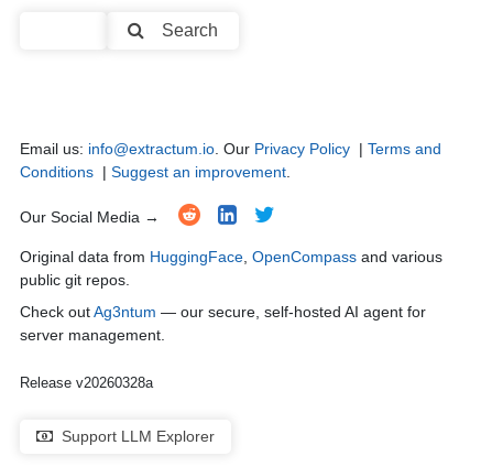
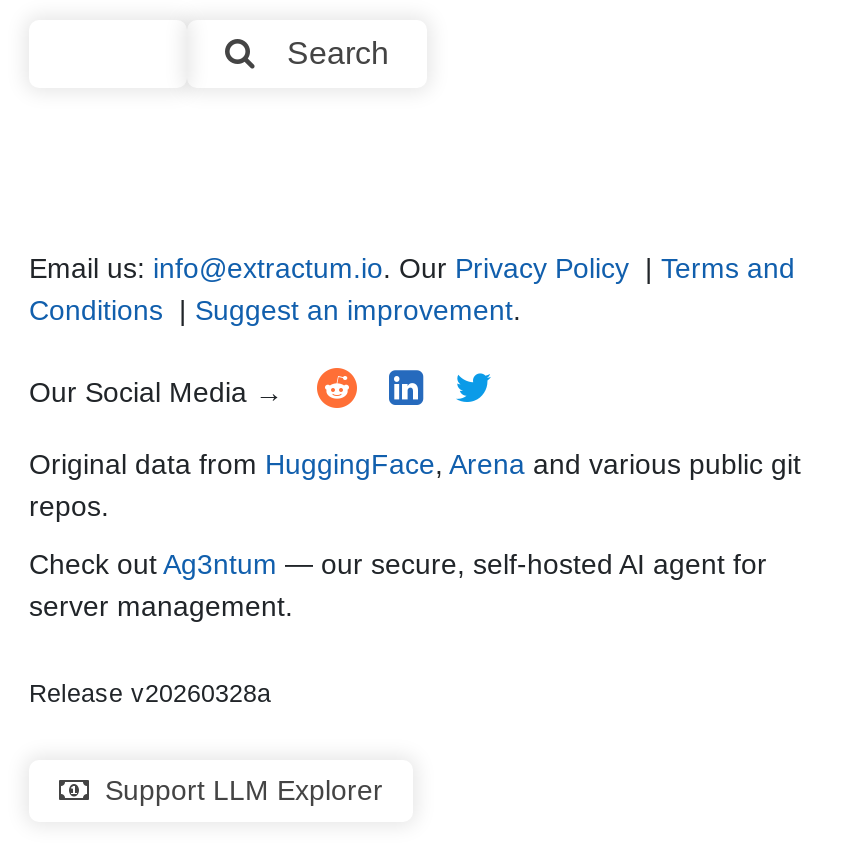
[20,248,442,289] Original data from HuggingFace, OpenCompass and various | public git repos. -> [29,448,801,522] Original data from HuggingFace, Arena and various public git | repos.

